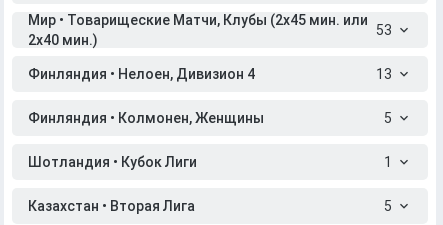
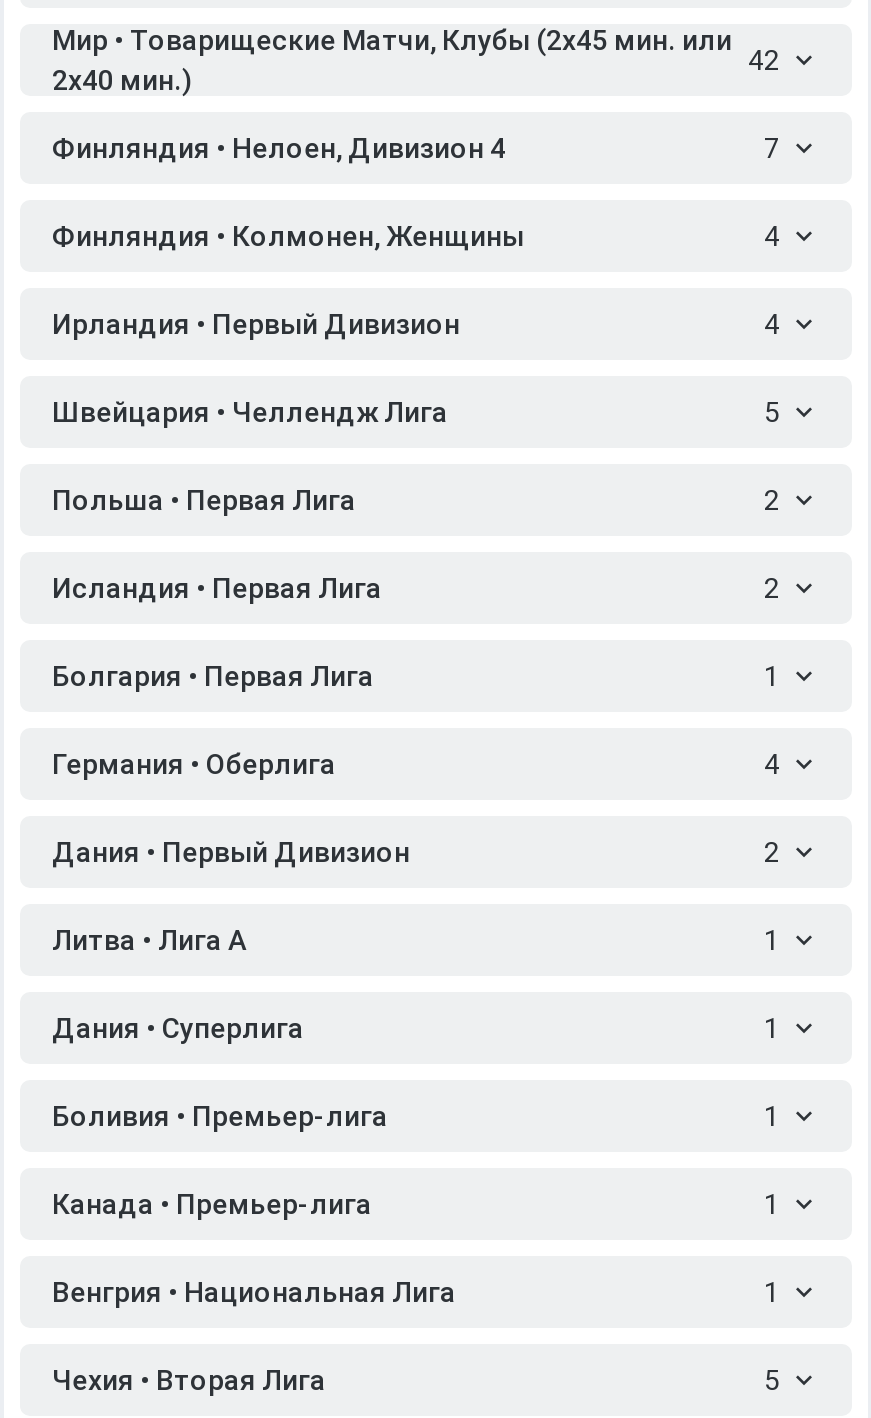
[376,22,392,38] 53 -> [748,44,780,76] 42
[376,66,392,82] 13 -> [764,132,780,164] 7
none -> [52,220,780,428] 4 | Ирландия • Первый Дивизион | 4 | Швейцария • Челлендж Лига
[28,154,197,170] Шотландия • Кубок Лиги -> [52,484,780,692] Польша • Первая Лига | 2 | Исландия • Первая Лига | 2 | Болгария • Первая Лига
[28,198,195,214] Казахстан • Вторая Лига -> [52,748,780,1396] Германия • Оберлига | 4 | Дания • Первый Дивизион | 2 | Литва • Лига A | 1 | Дания • Суперлига | 1 | Боливия • Премьер-лига | 1 | Канада • Премьер-лига | 1 | Венгрия • Национальная Лига | 1 | Чехия • Вторая Лига

